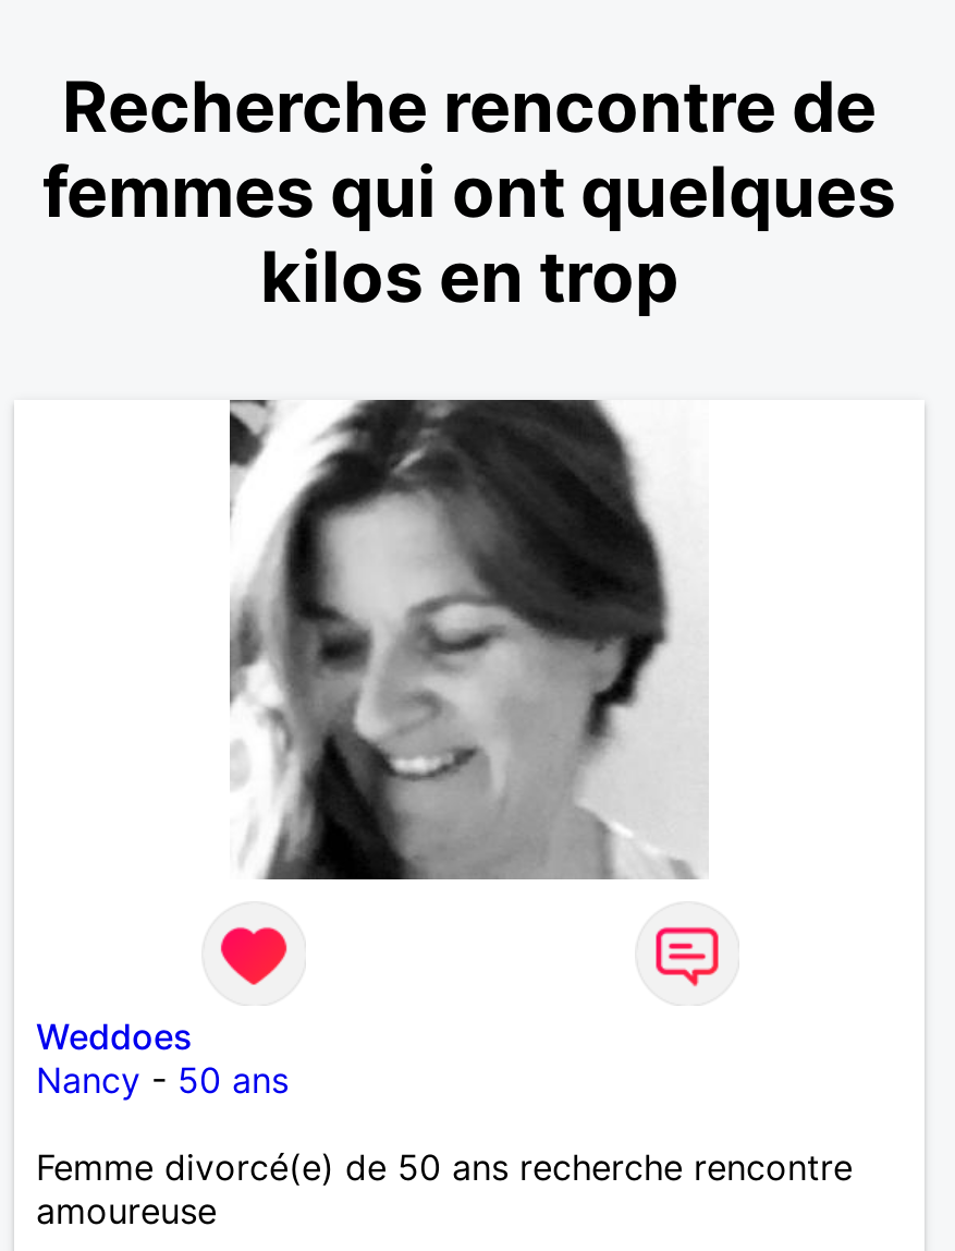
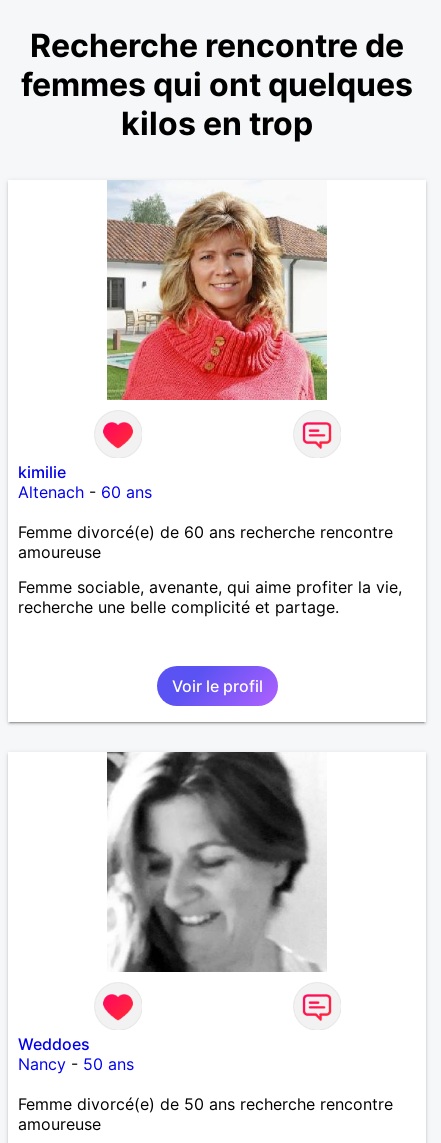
none -> [18,462,402,617] kimilie | Altenach - 60 ans | Femme divorcé(e) de 60 ans recherche rencontre | amoureuse | Femme sociable, avenante, qui aime profiter la vie, | recherche une belle complicité et partage.
none -> [106,180,328,401] [image]
none -> [171,676,262,696] Voir le profil

